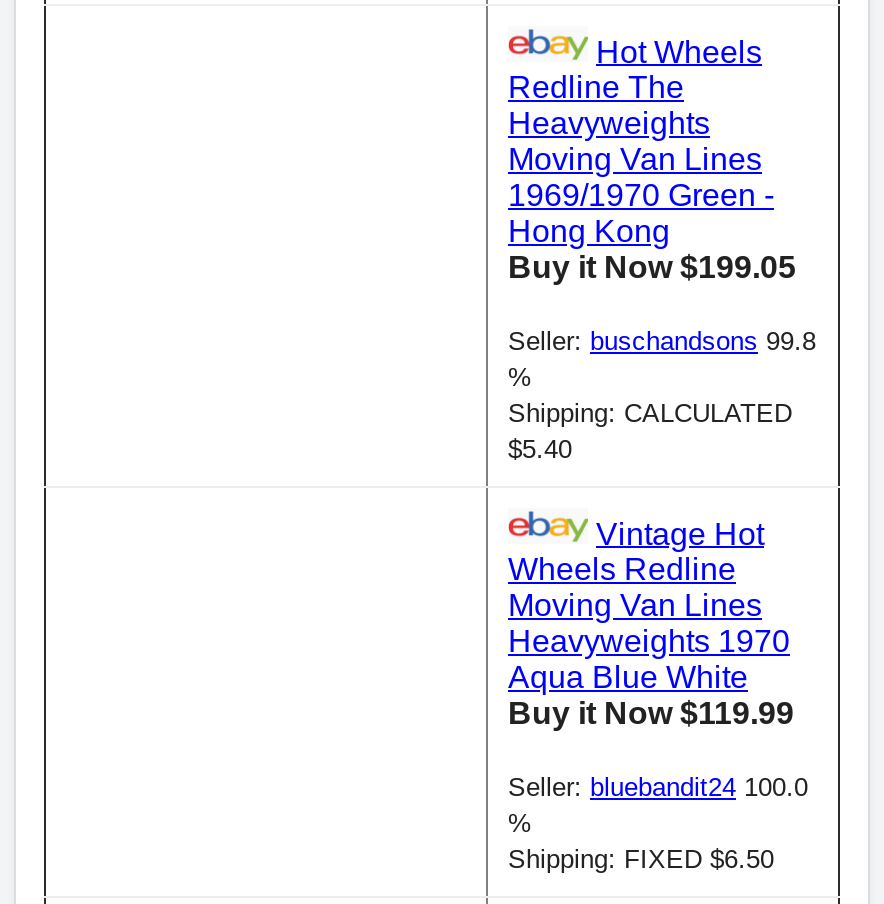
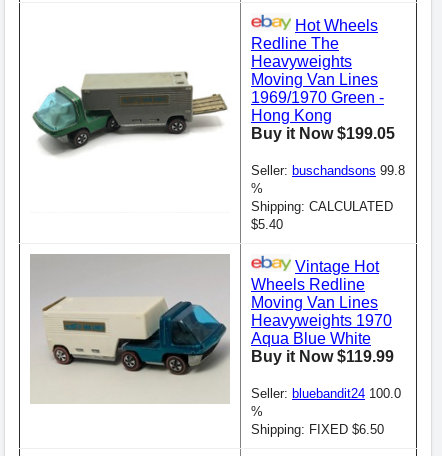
none -> [32,71,228,157] [image]
none -> [30,254,231,404] [image]

